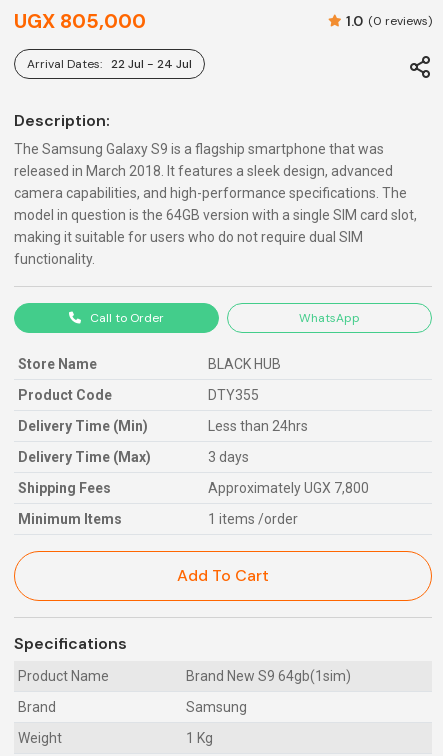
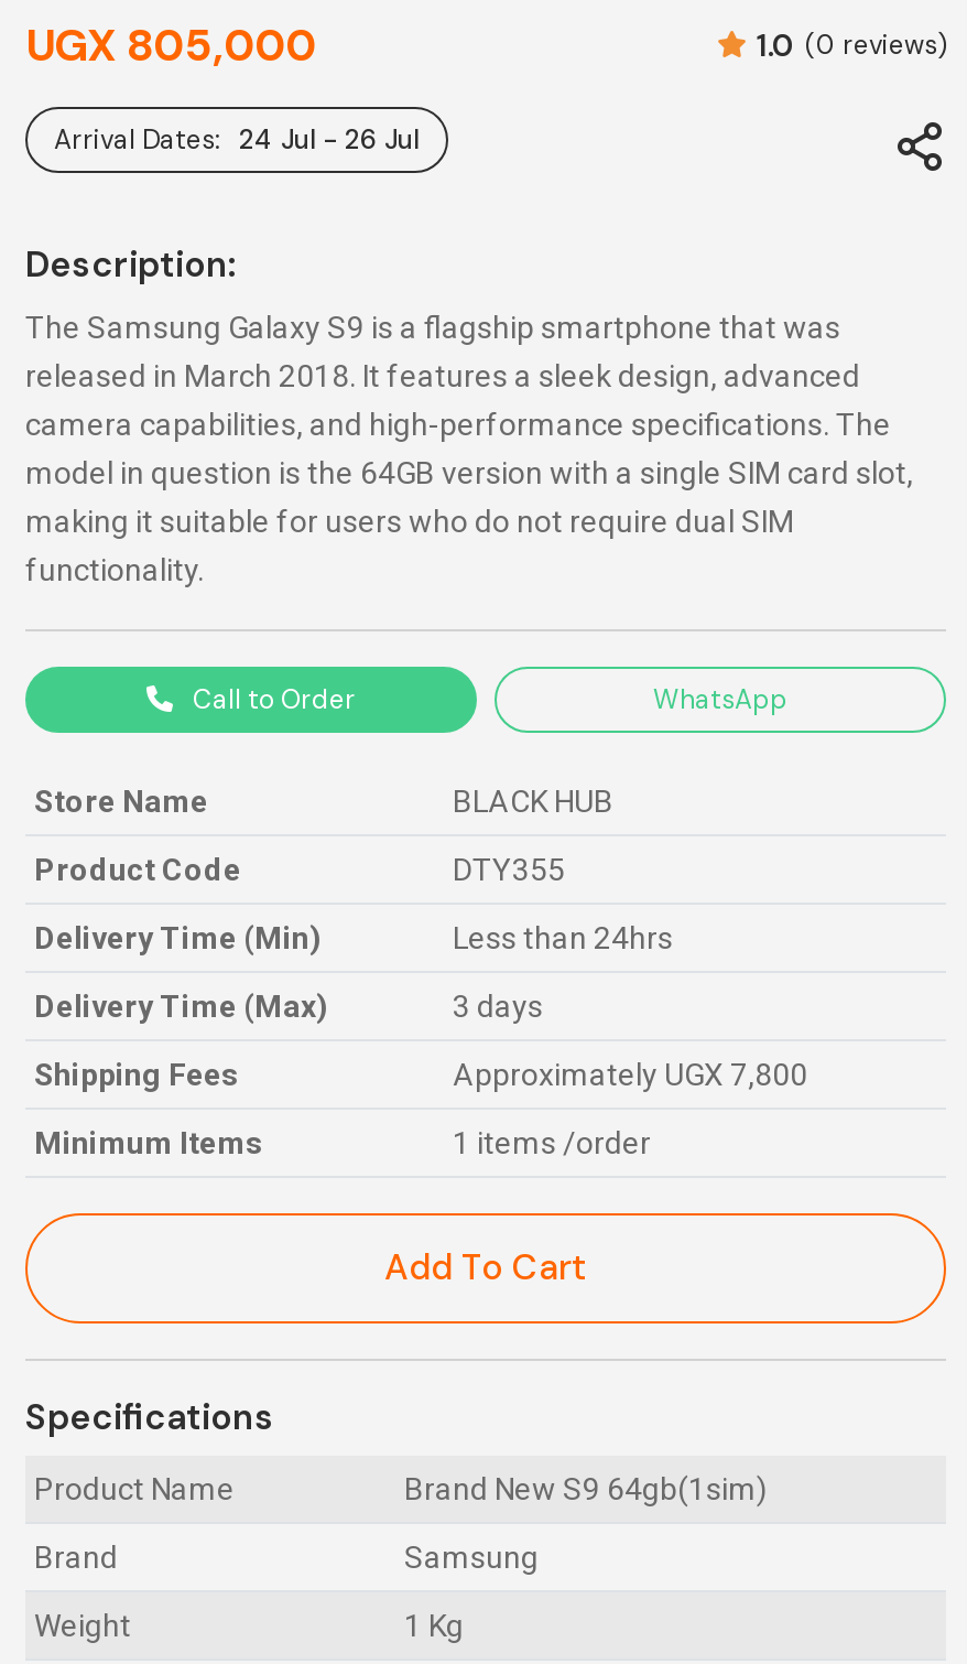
[27,56,192,72] Arrival Dates: 22 Jul - 24 Jul -> [54,122,420,157] Arrival Dates: 24 Jul - 26 Jul

